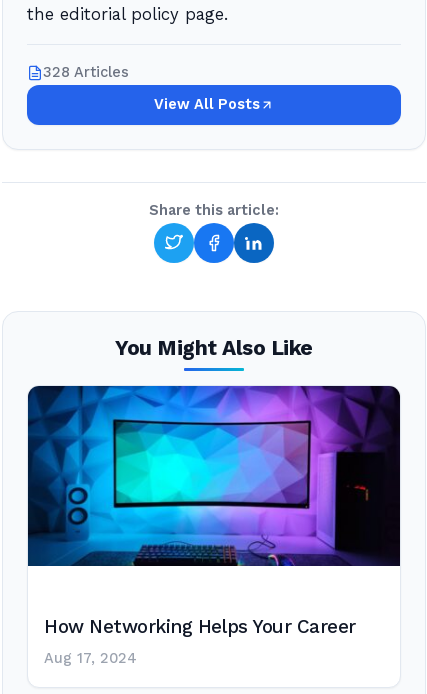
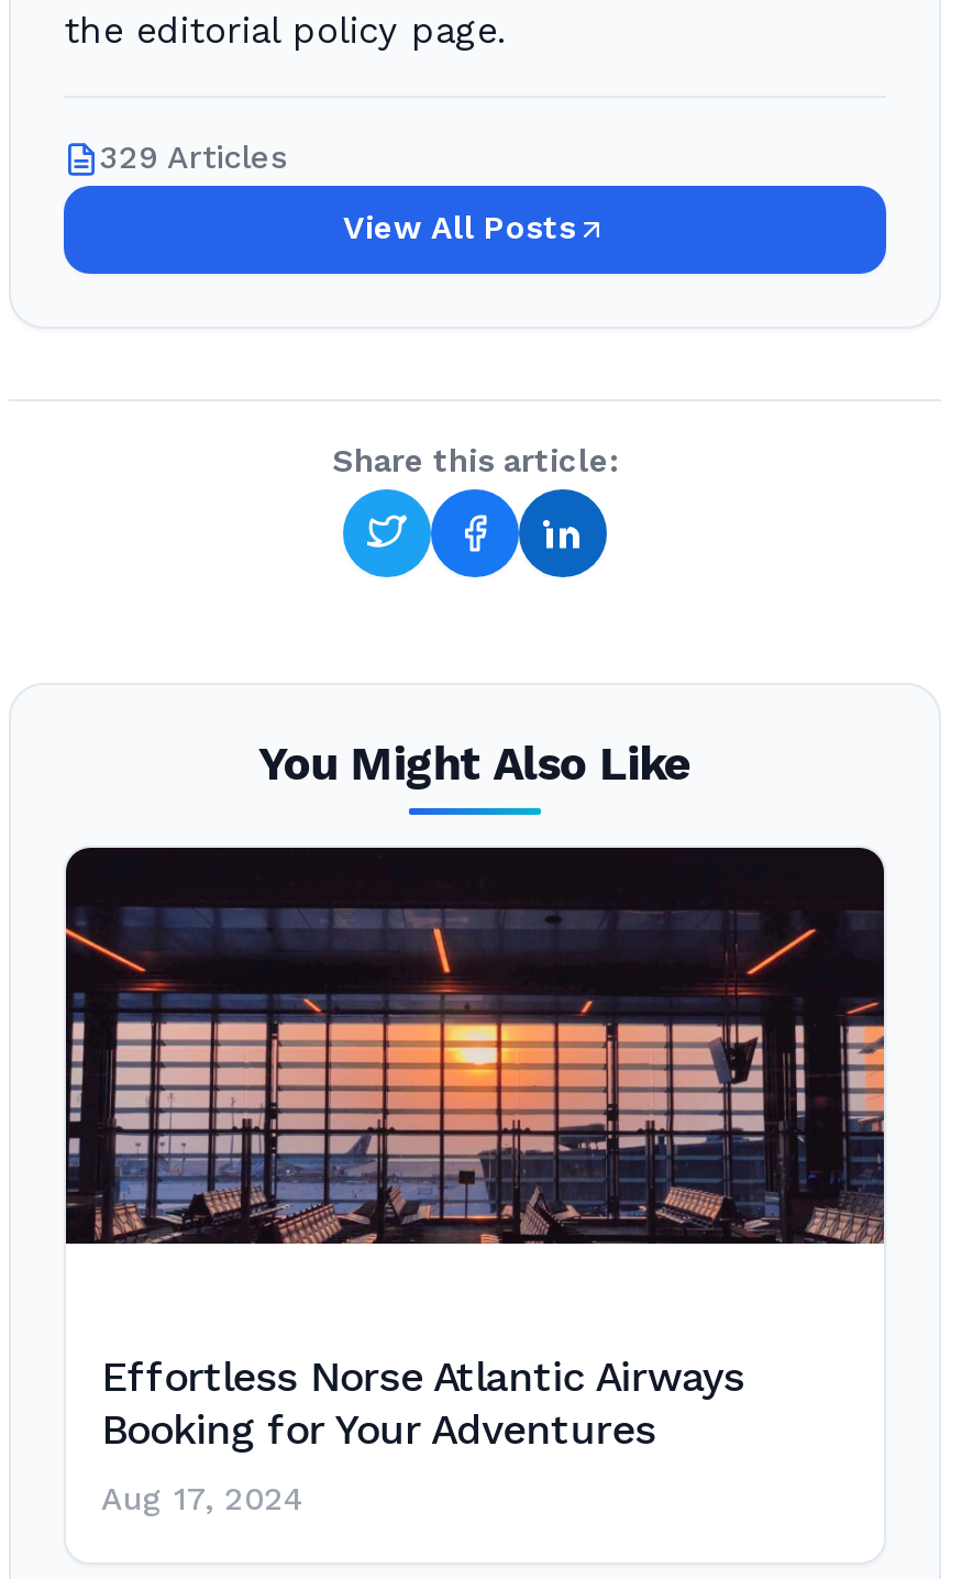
[43,64,129,81] 328 Articles -> [99,140,288,177] 329 Articles
[28,385,401,567] [image] -> [64,846,886,1246] [image]
[44,616,356,638] How Networking Helps Your Career -> [101,1354,744,1455] Effortless Norse Atlantic Airways | Booking for Your Adventures

